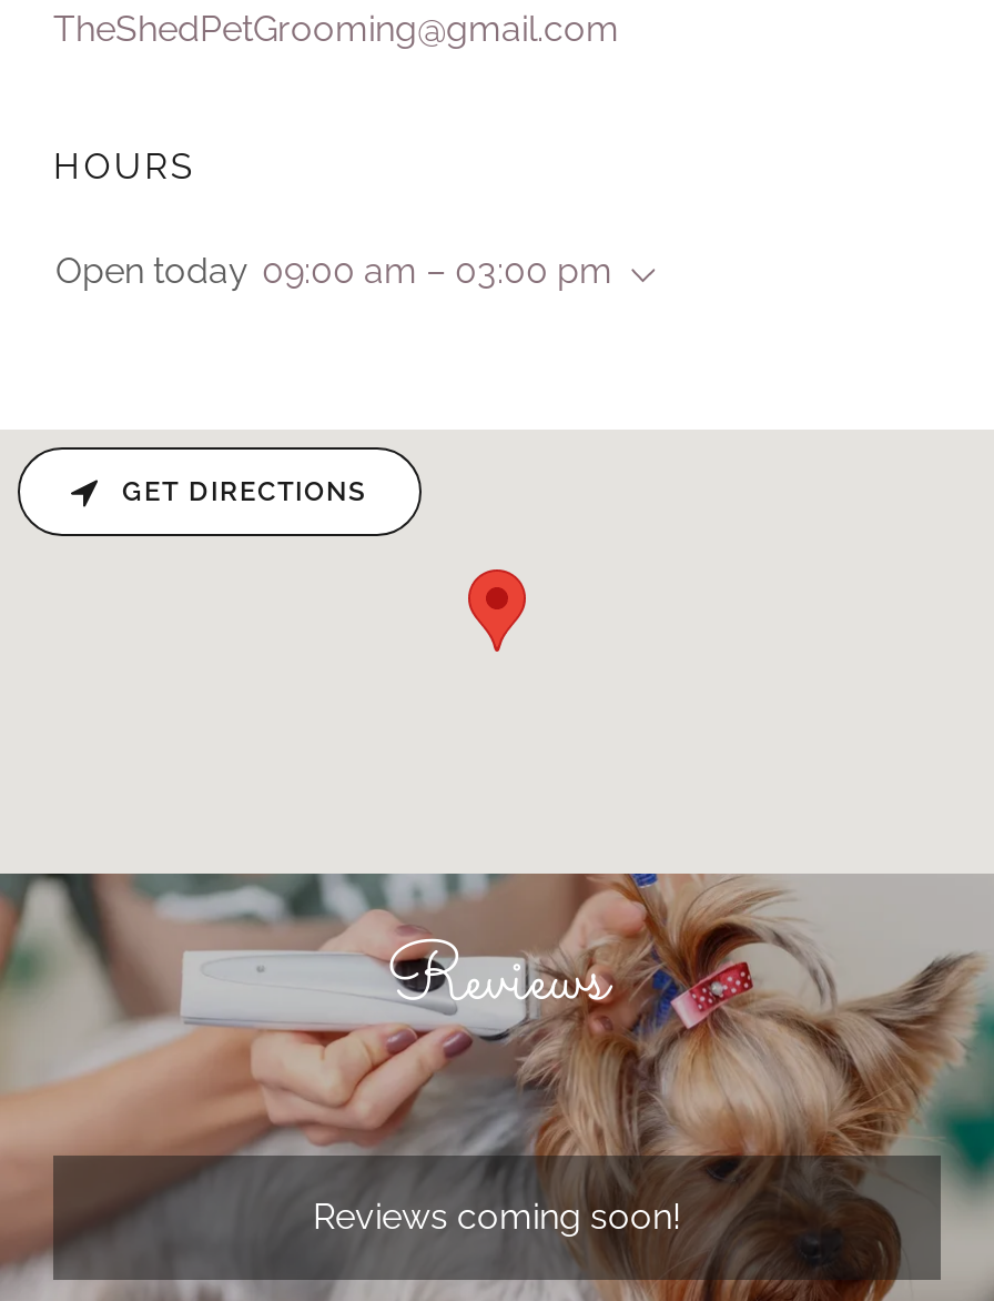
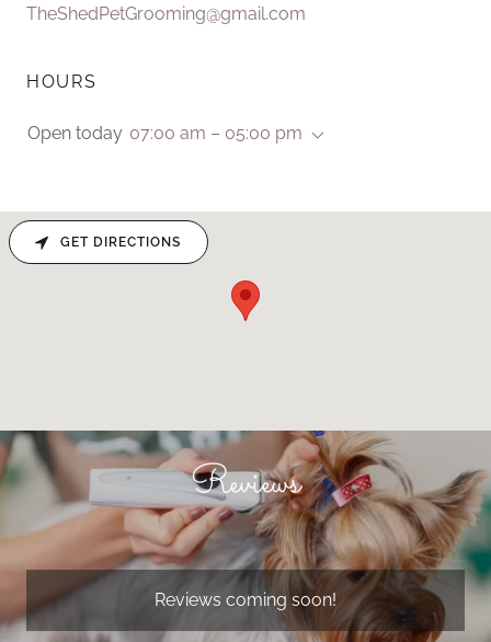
[55,249,612,291] Open today 09:00 am – 03:00 pm -> [27,123,302,144] Open today 07:00 am – 05:00 pm

